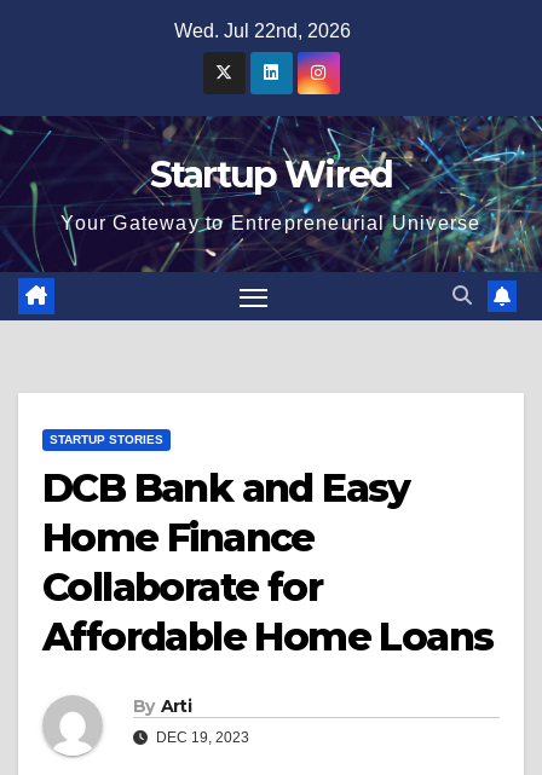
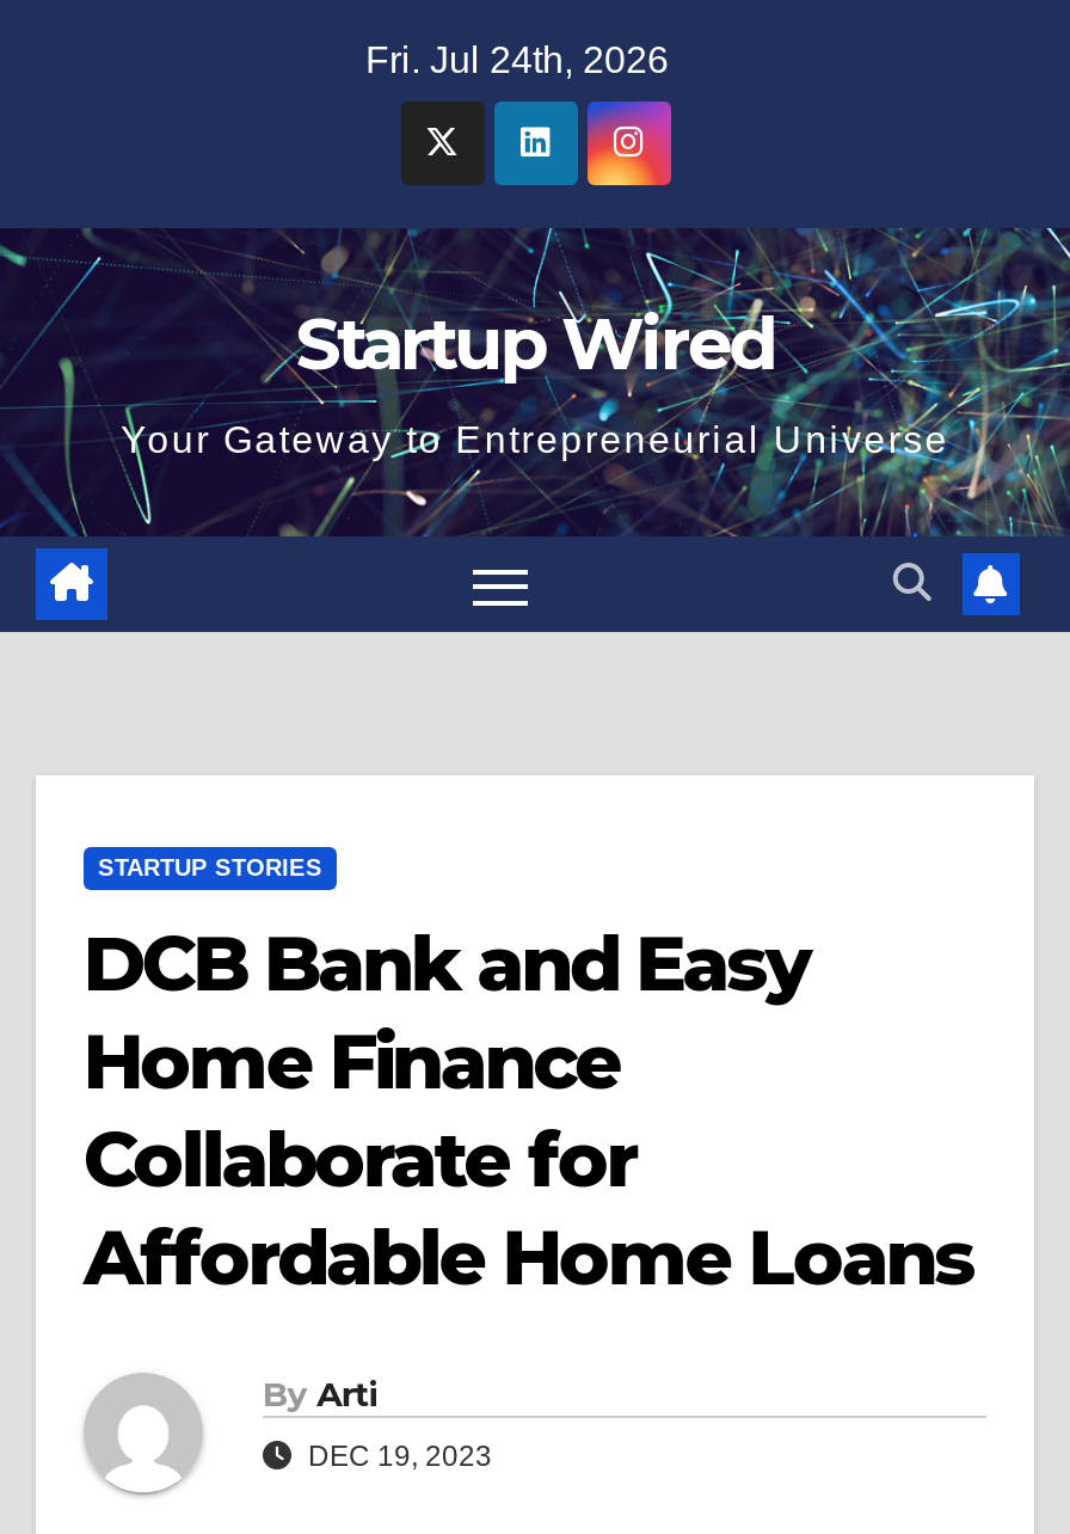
[174,21,350,41] Wed. Jul 22nd, 2026 -> [365,39,669,80] Fri. Jul 24th, 2026

